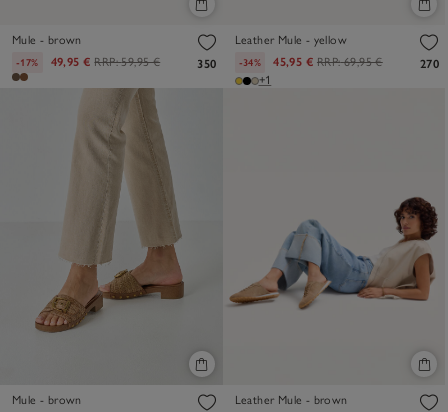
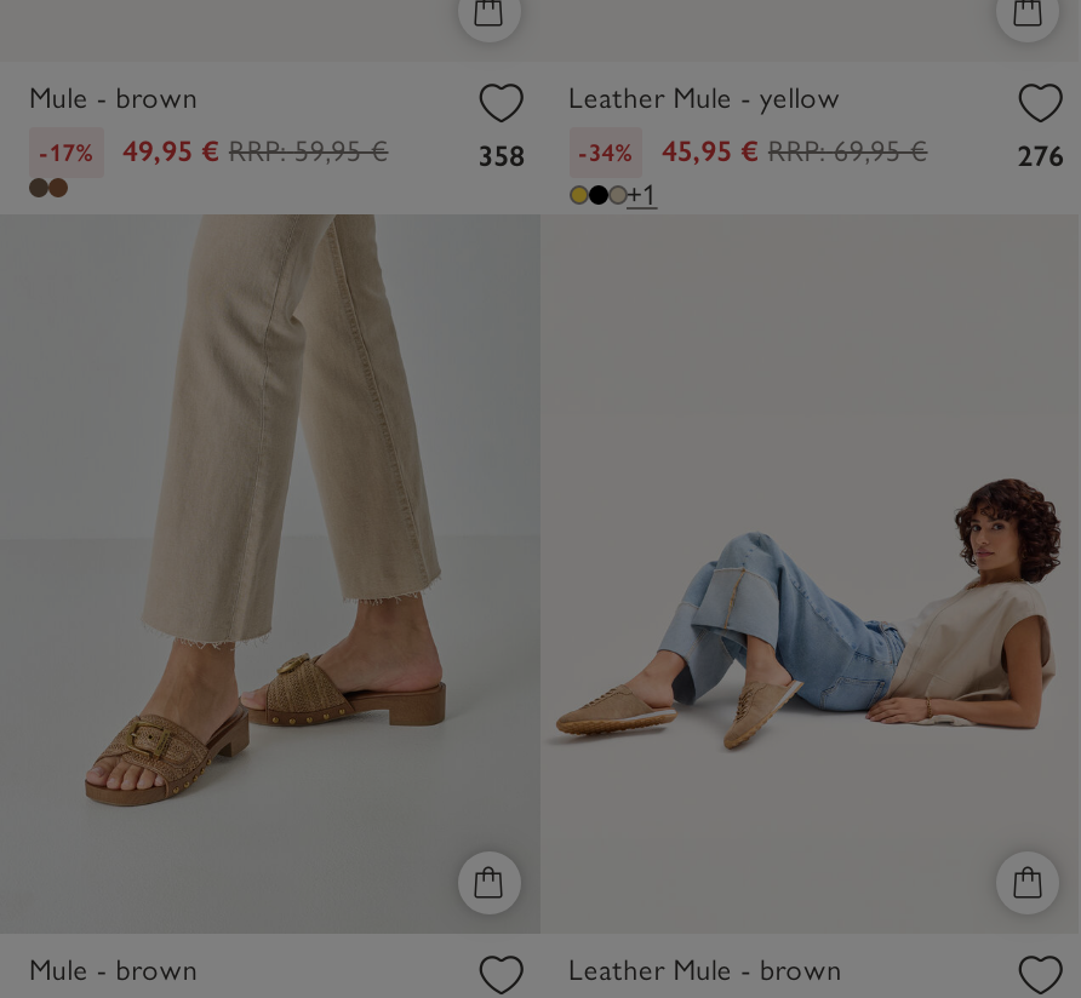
[197,55,383,71] 350 -34% 45,95 € RRP: 69,95 € -> [478,134,928,172] 358 -34% 45,95 € RRP: 69,95 €
[420,57,439,71] 270 -> [1017,139,1064,172] 276

